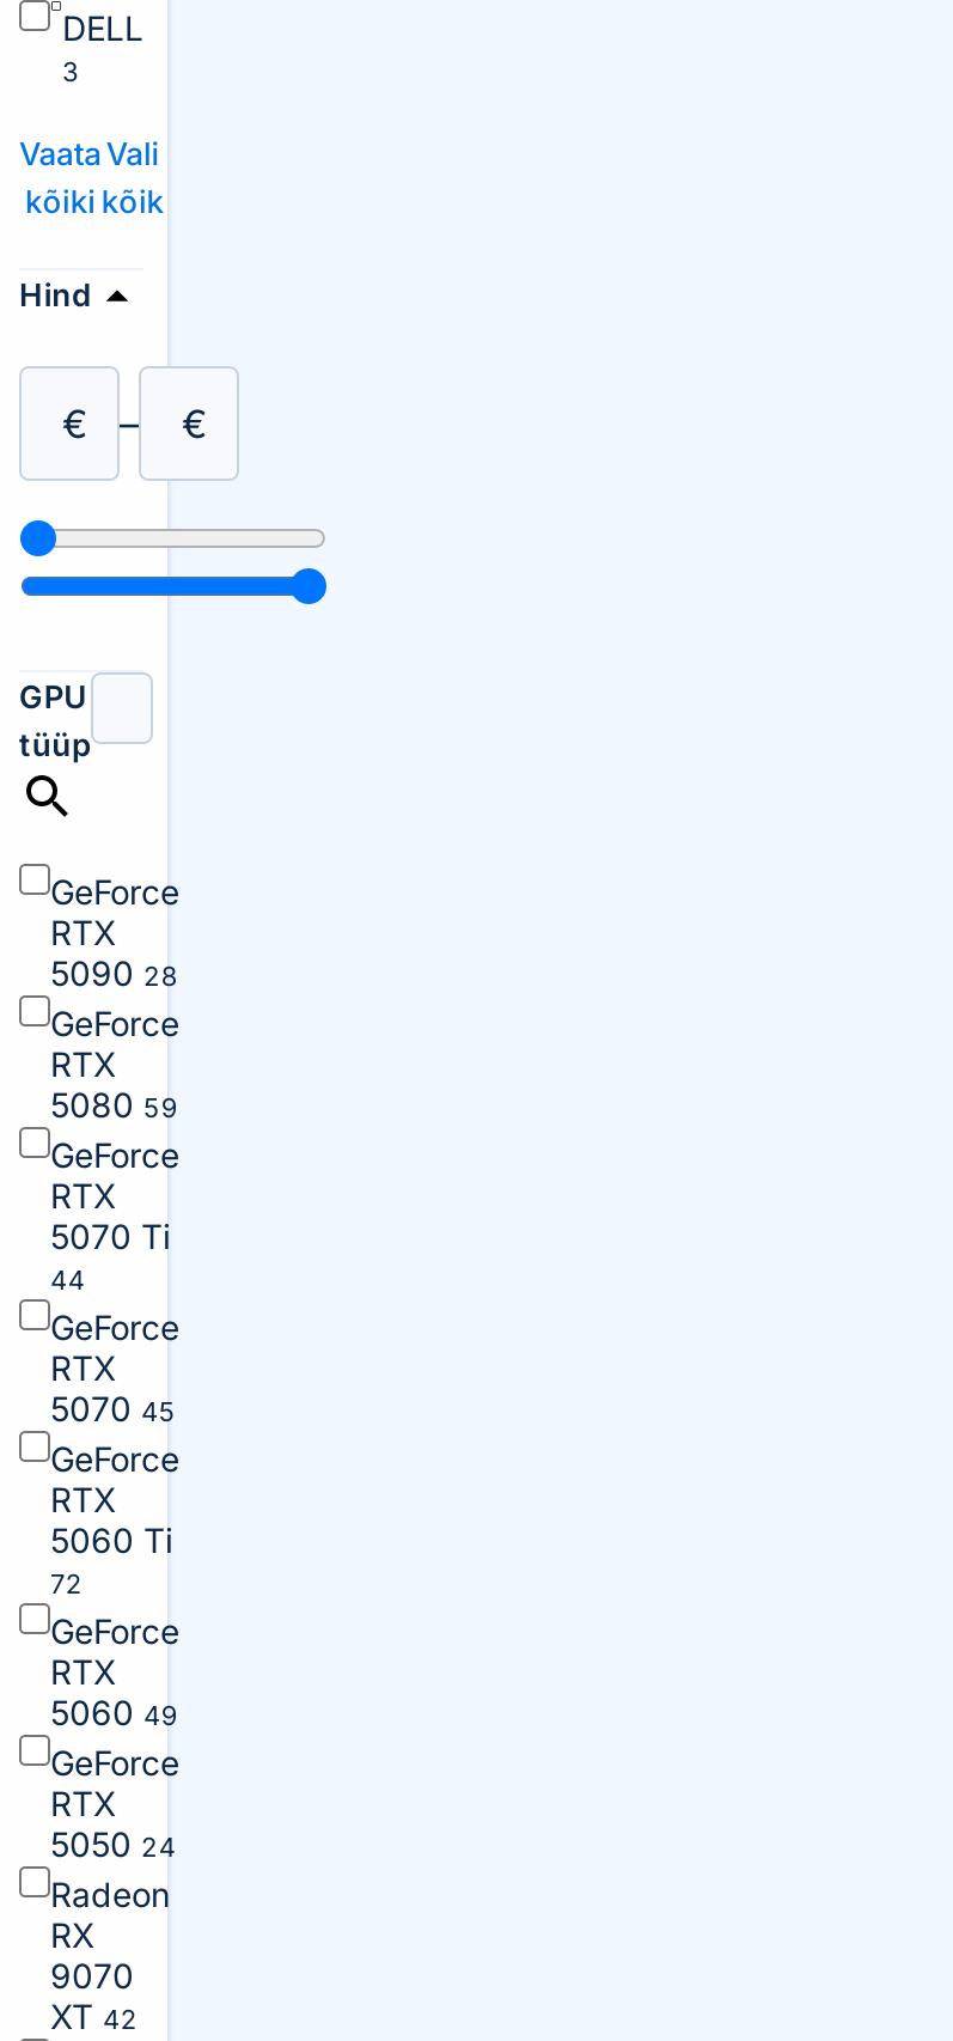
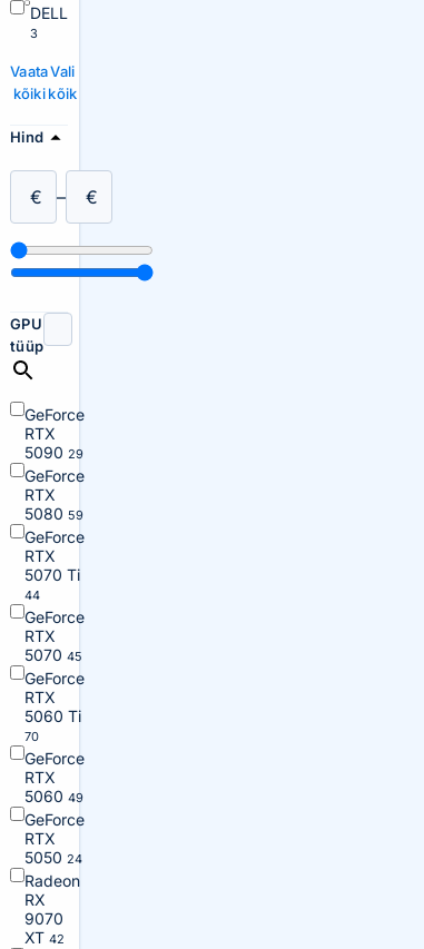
[50,952,179,993] 5090 28 -> [24,443,84,462] 5090 29
[50,1567,83,1601] 72 -> [24,729,40,744] 70

